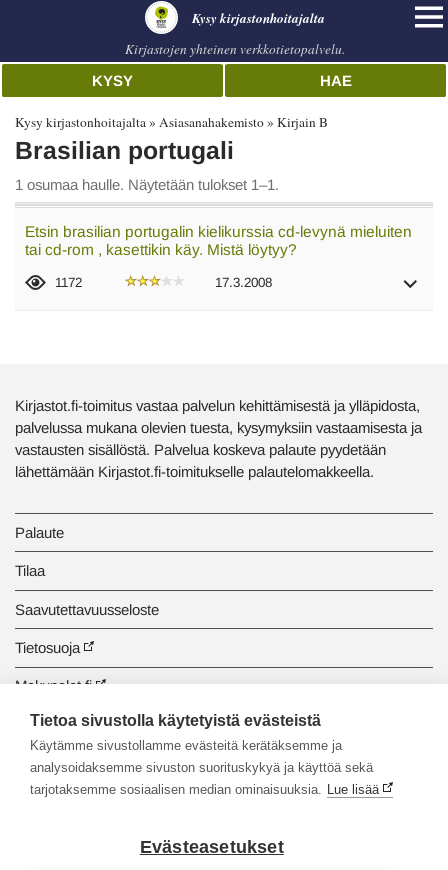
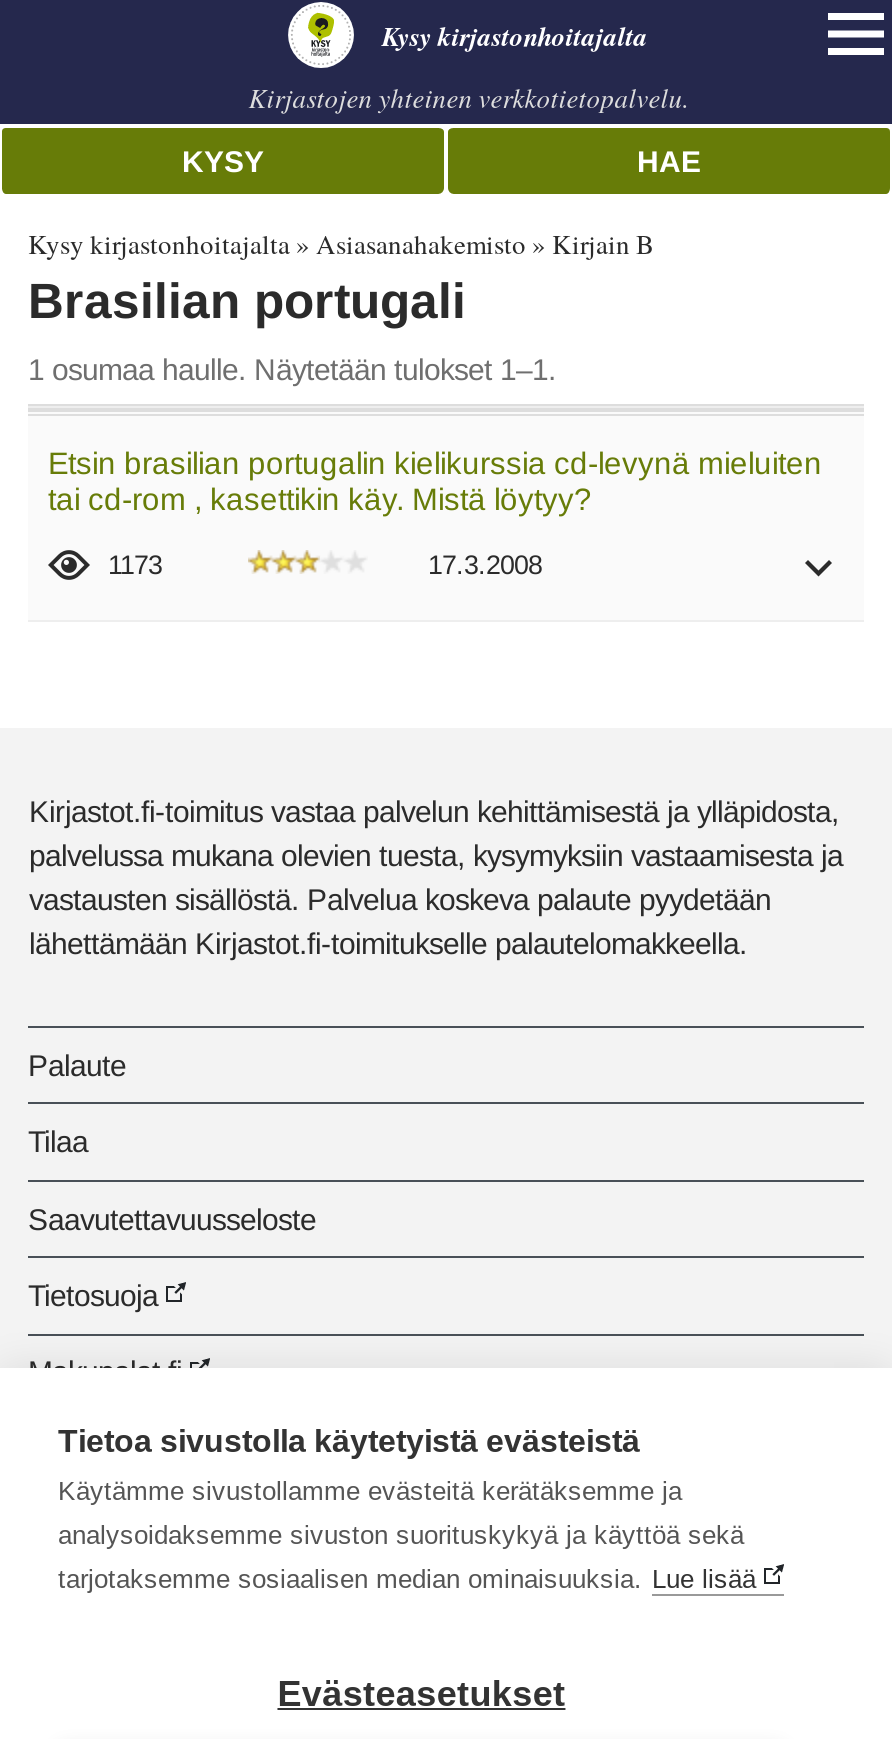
[55,274,82,289] 1172 -> [108,549,162,579] 1173

